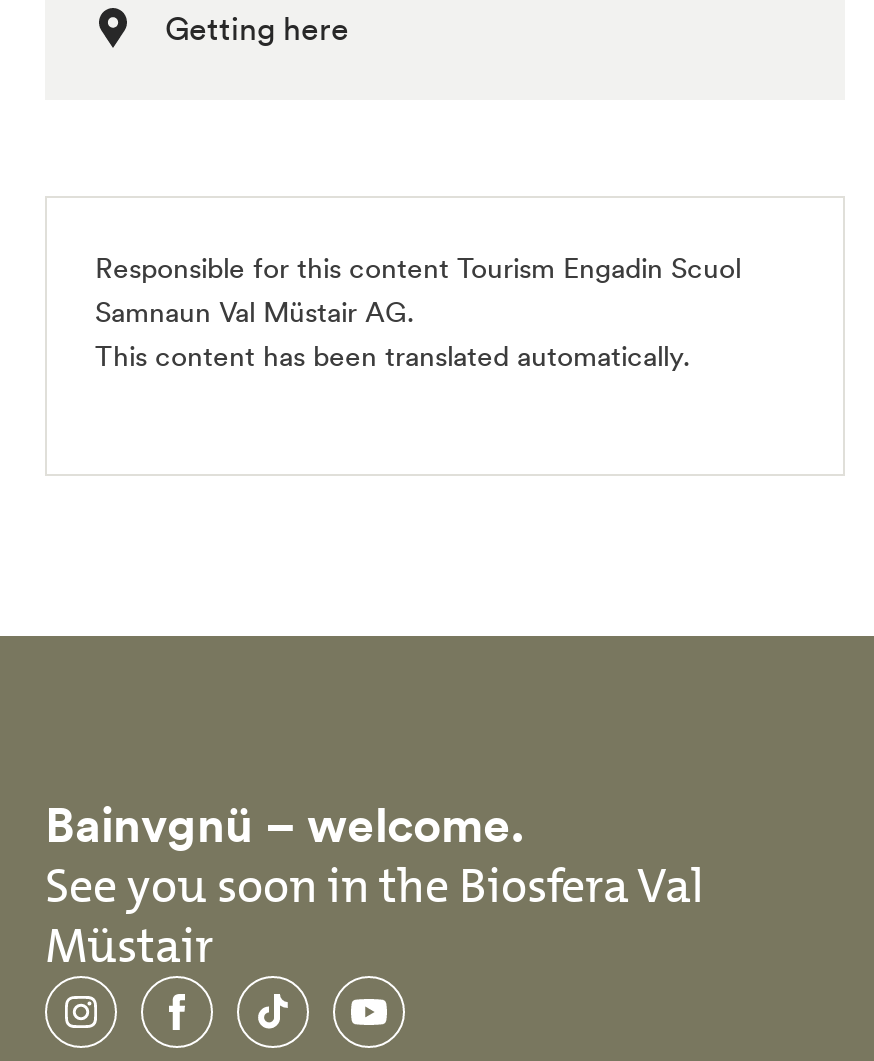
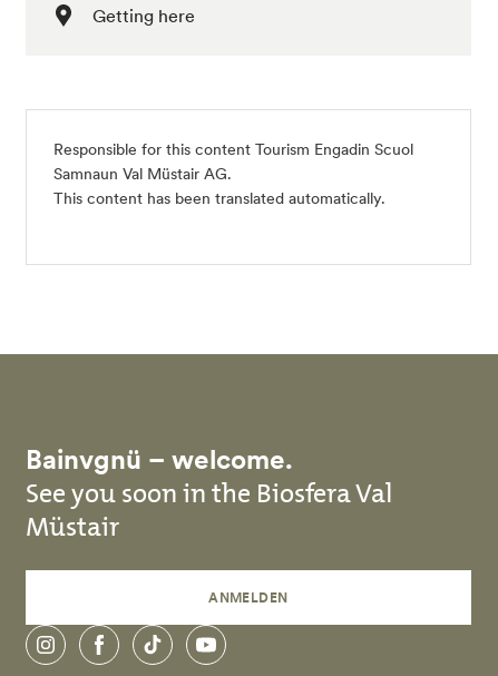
none -> [208,589,288,606] ANMELDEN

